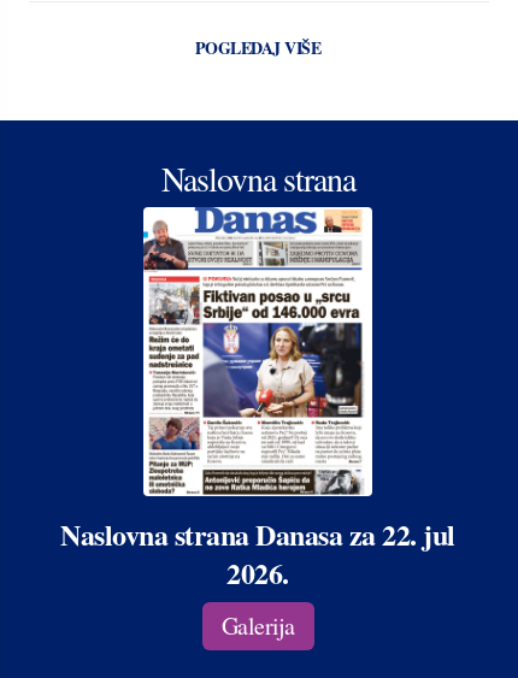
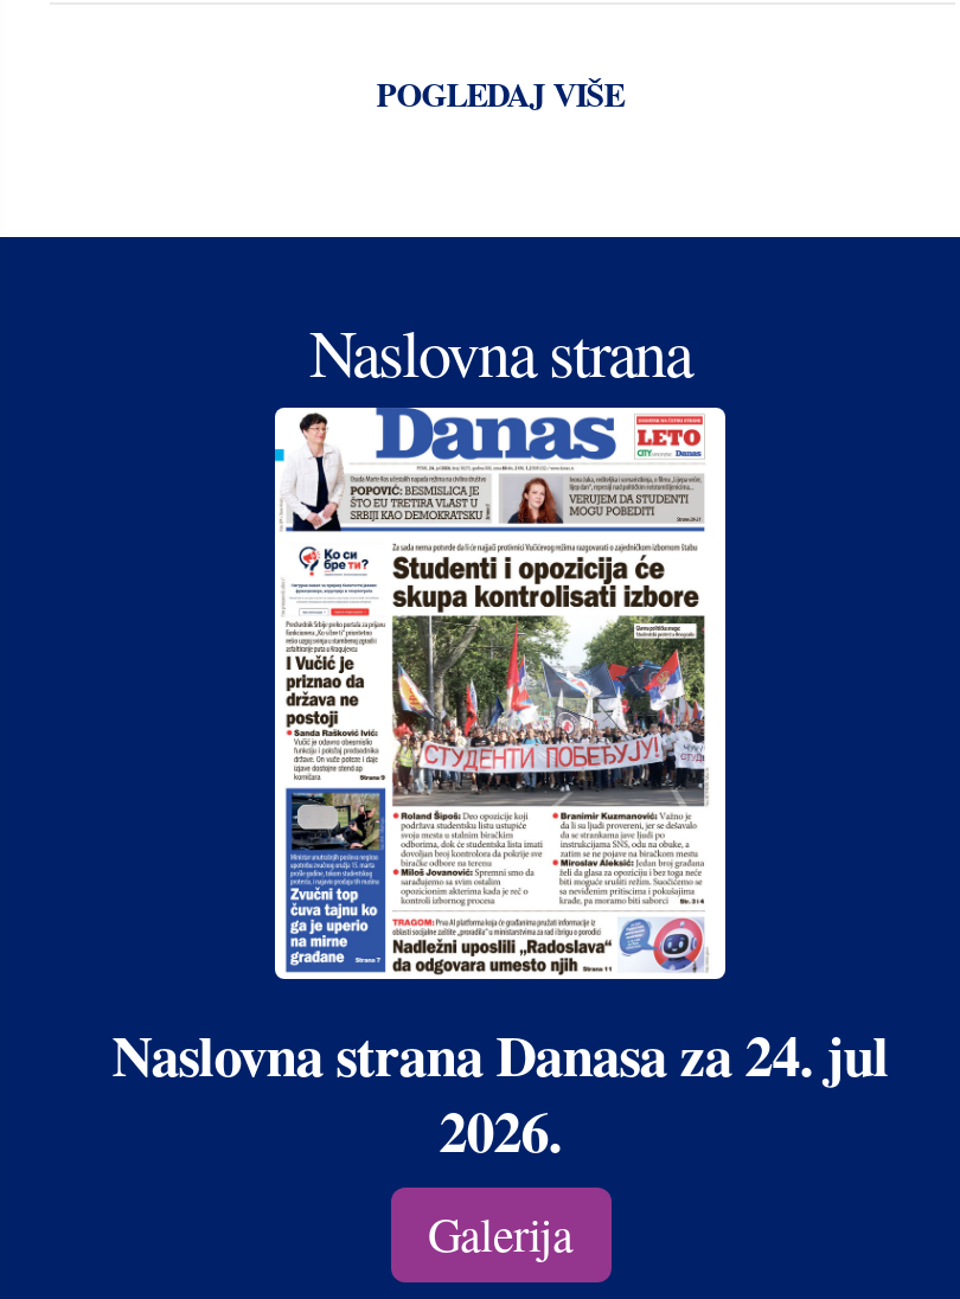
[60,208,455,555] [image] | Naslovna strana Danasa za 22. jul -> [112,412,888,1096] [image] | Naslovna strana Danasa za 24. jul

